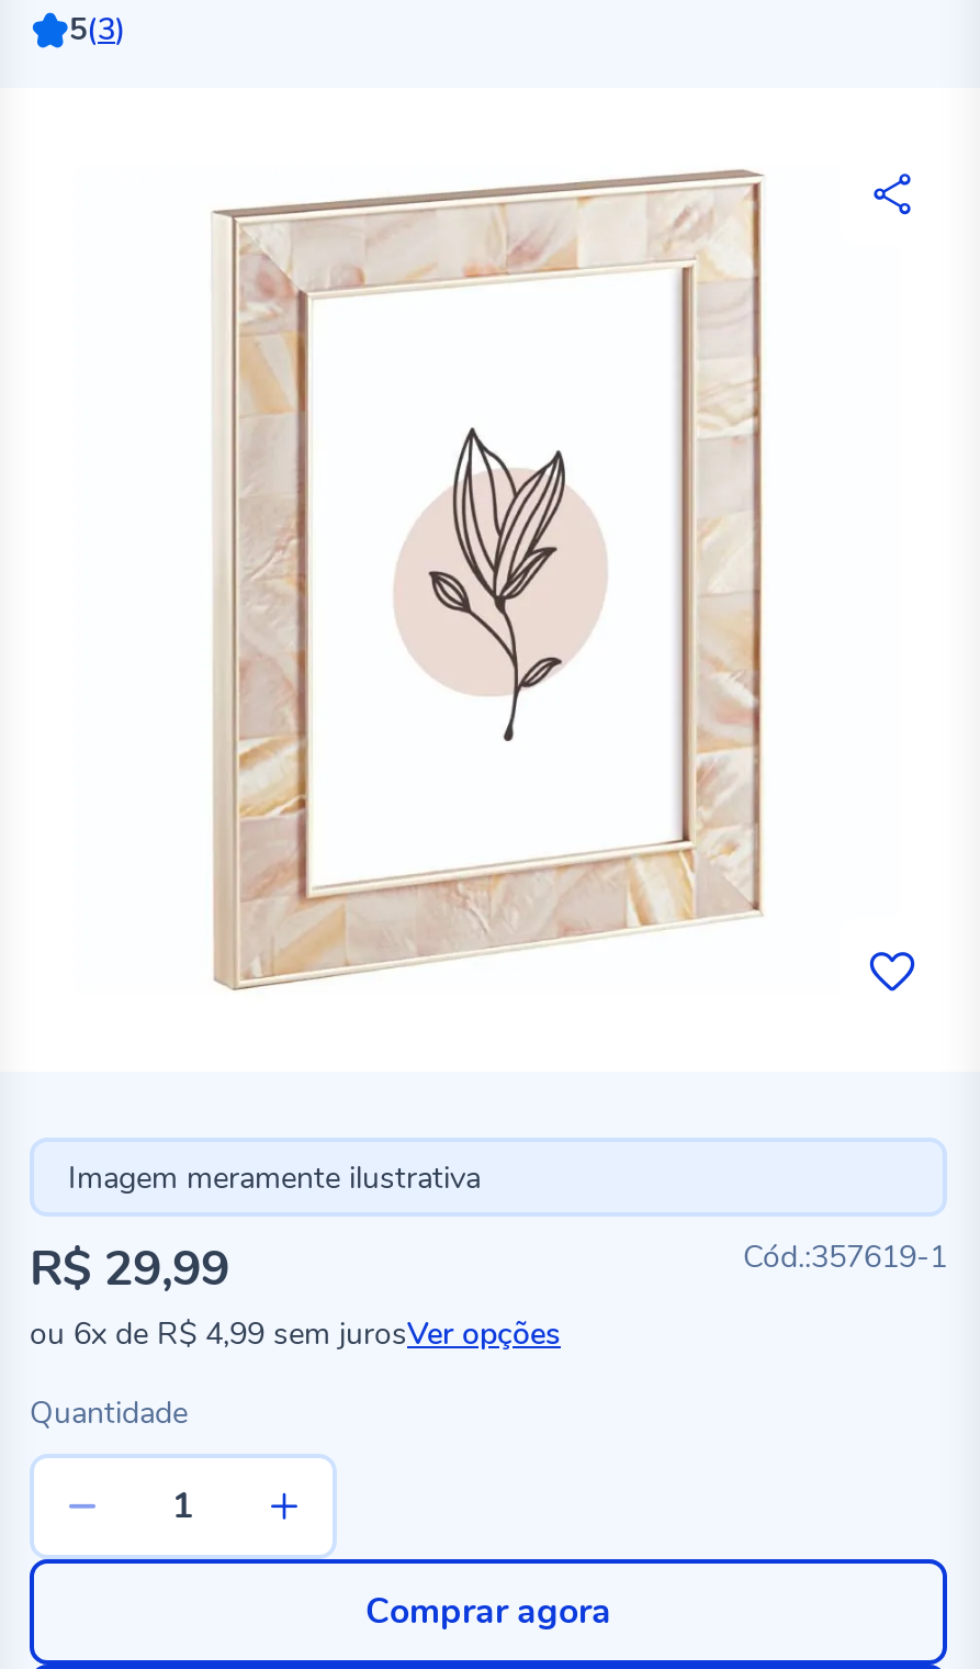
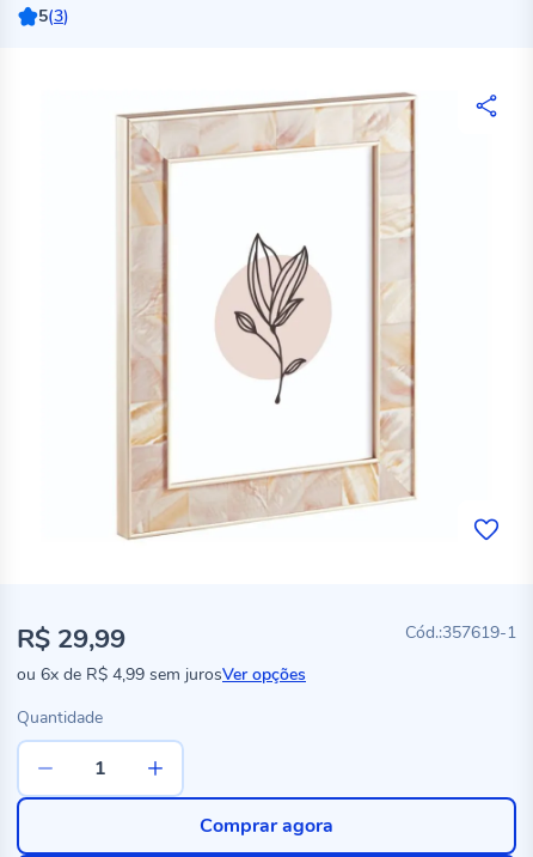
[68,1156,481,1198] Imagem meramente ilustrativa -> none

